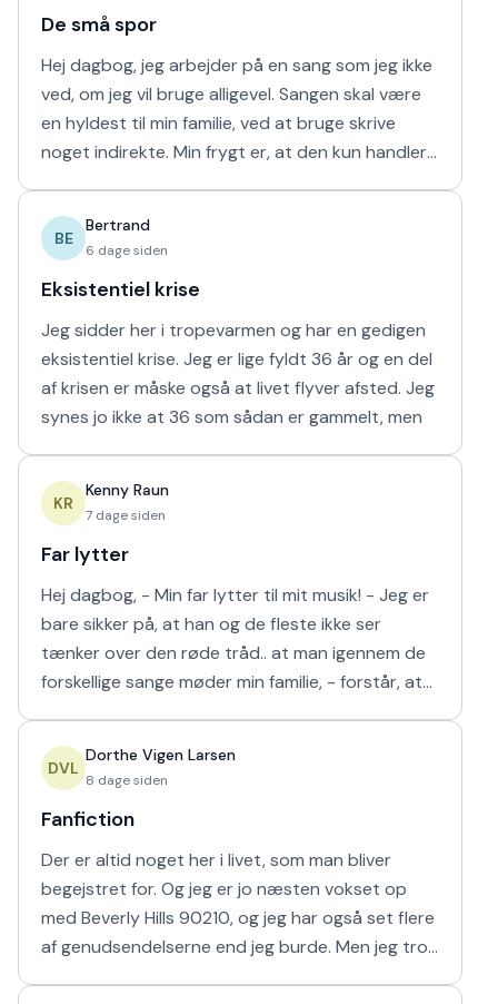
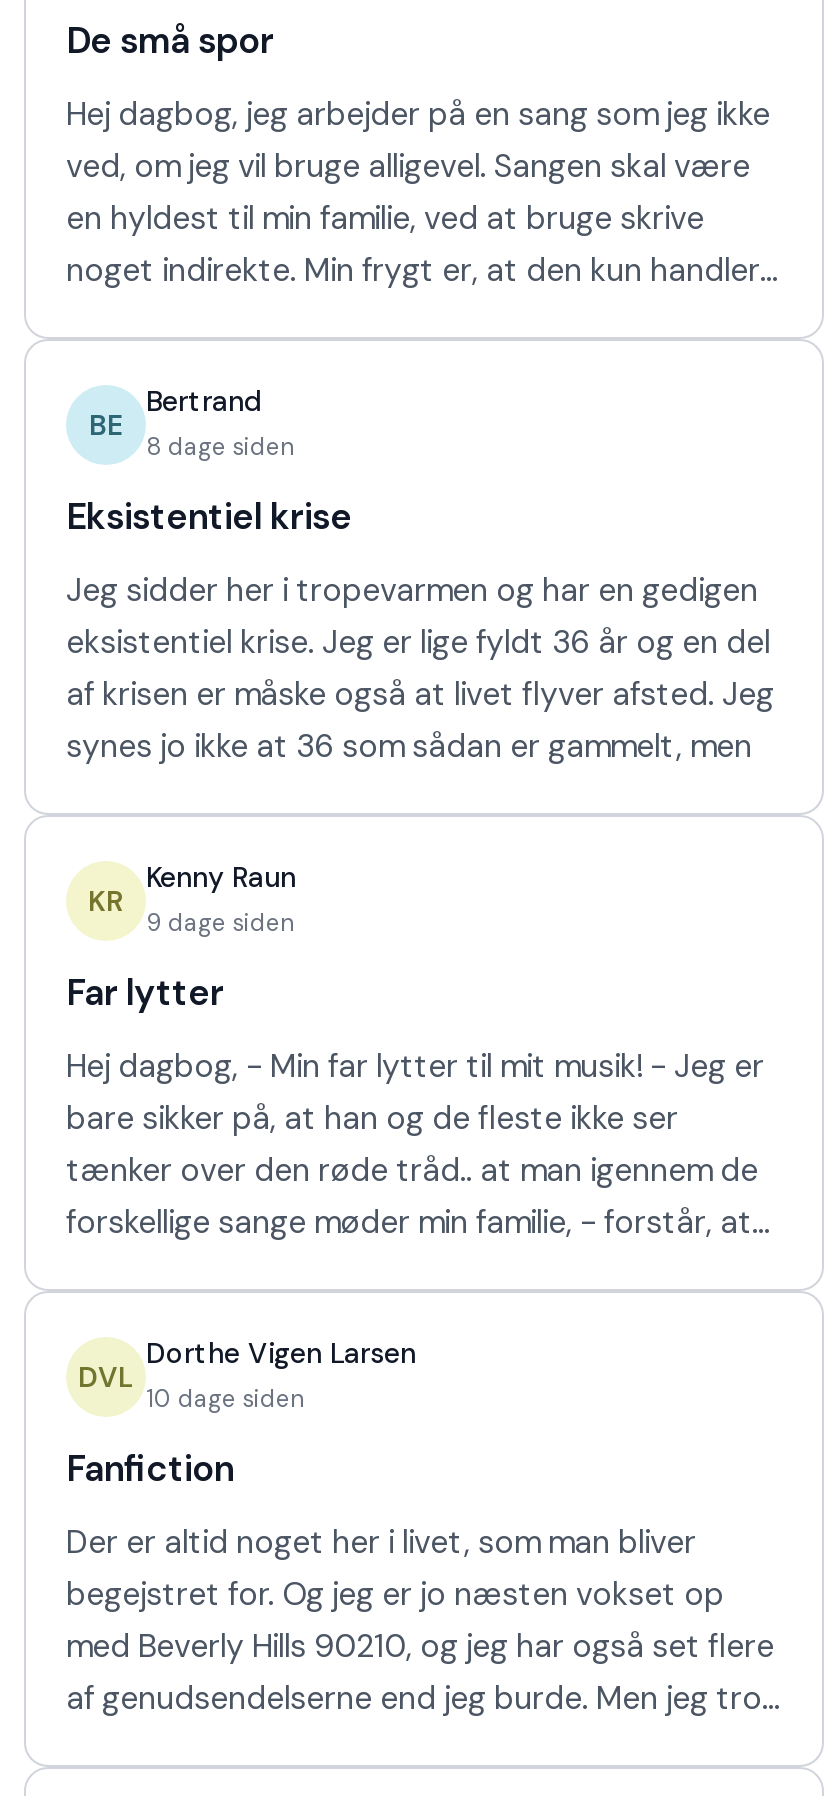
[86,242,168,259] 6 dage siden -> [146,431,294,463] 8 dage siden
[86,506,166,524] 7 dage siden -> [146,907,294,939] 9 dage siden
[86,771,168,789] 8 dage siden -> [146,1383,304,1415] 10 dage siden

